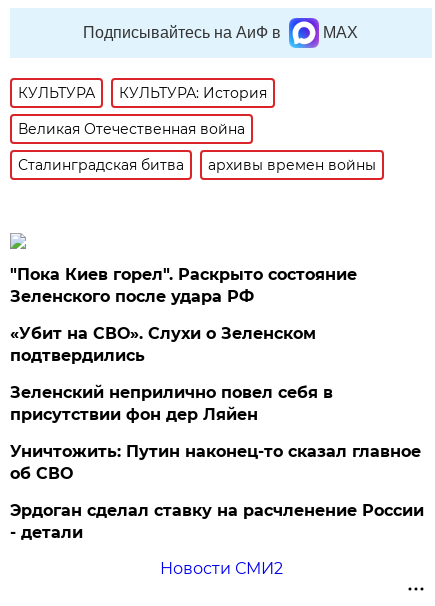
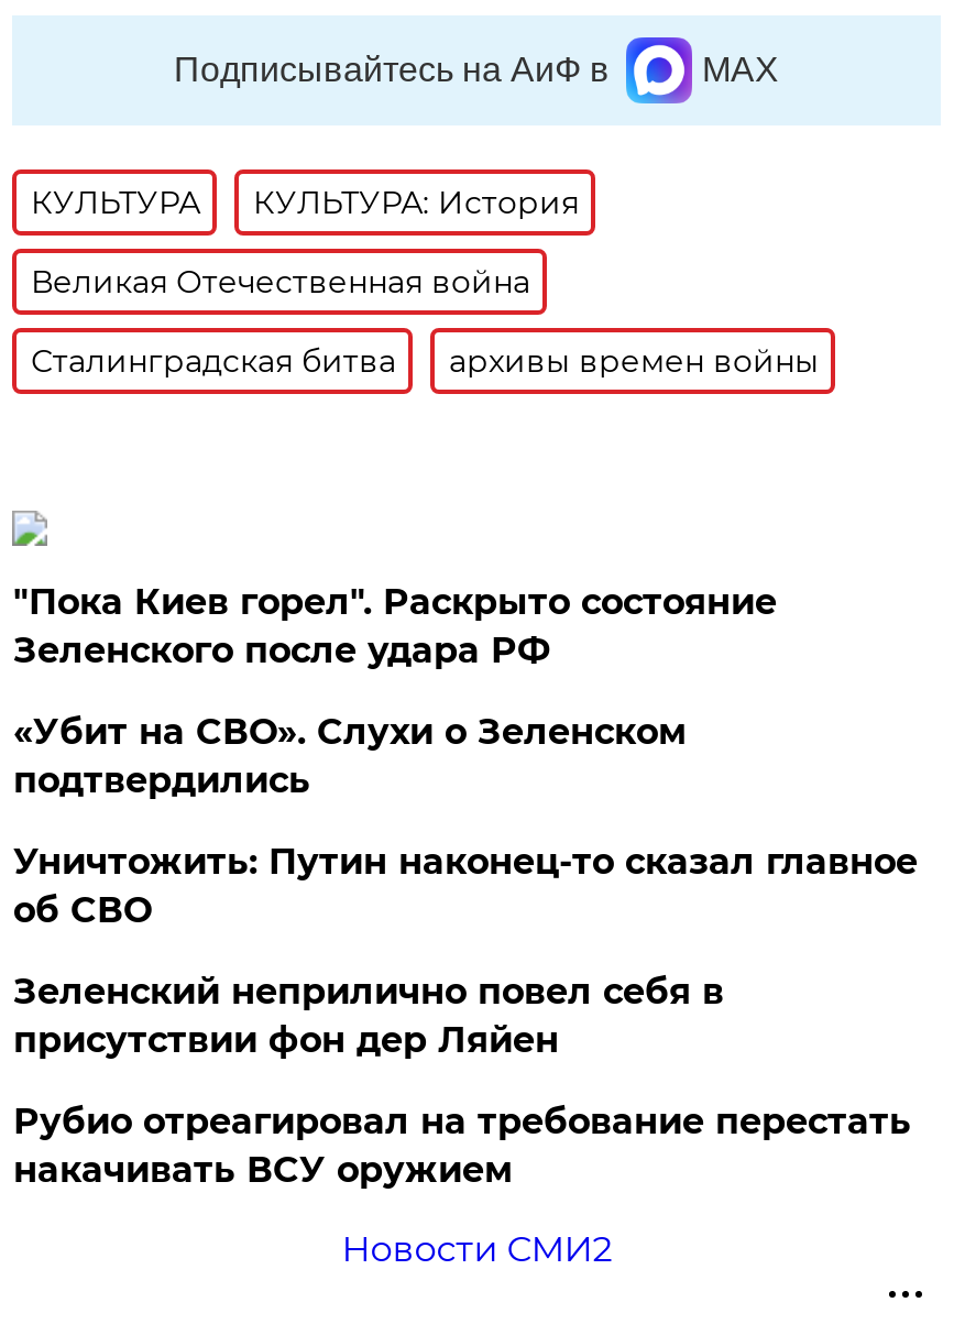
moved [10,383,333,424] -> [13,971,724,1061]: Зеленский неприлично повел cебя в | присутствии фон дер Ляйен
moved [10,442,421,483] -> [13,841,917,931]: Уничтожить: Путин наконец-то сказал главное | об СВО
[10,501,424,542] Эрдоган сделал ставку на расчленение России | - детали -> [13,1101,911,1191] Рубио отреагировал на требование перестать | накачивать ВСУ оружием

